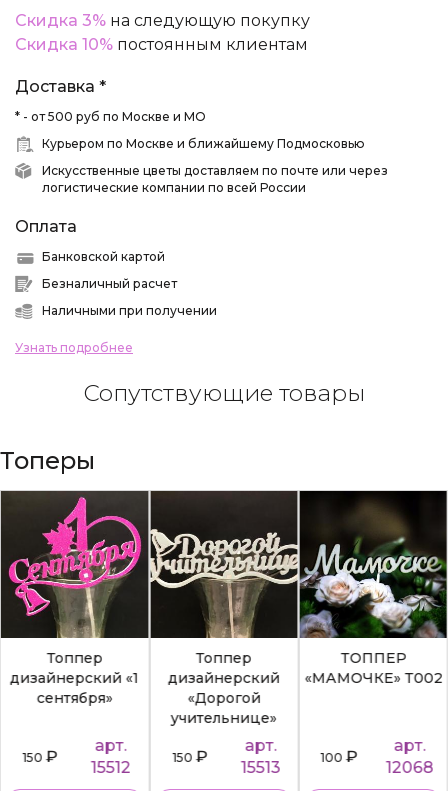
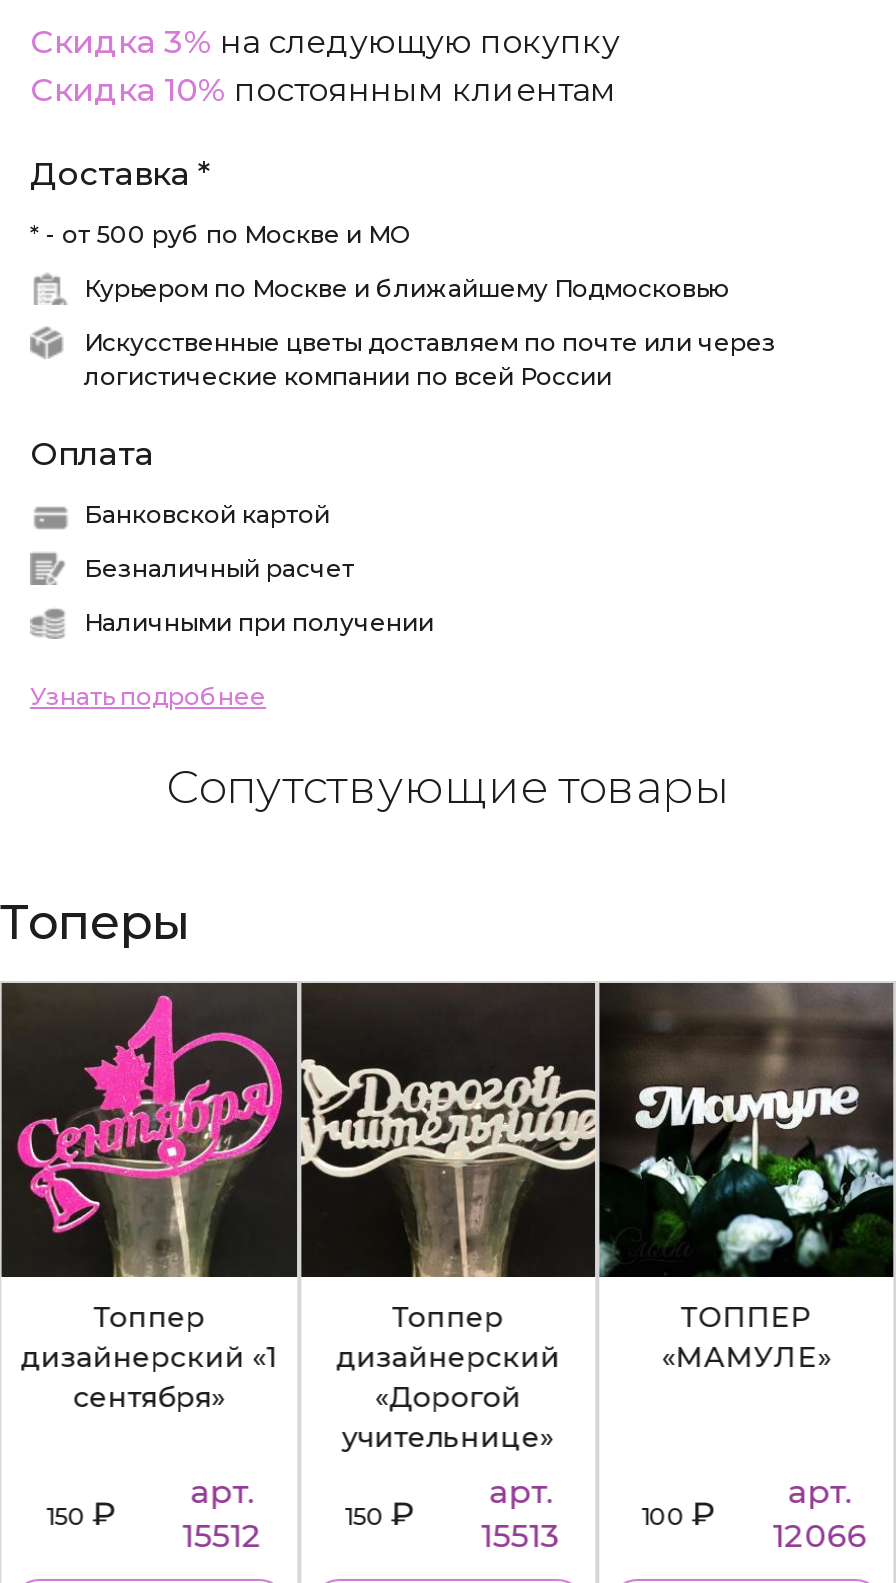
[299,490,445,687] [image] | «МАМОЧКЕ» Т002 -> [598,981,890,1376] [image] | «МАМУЛЕ»
[386,758,434,777] 12068 -> [772,1518,866,1556] 12066

